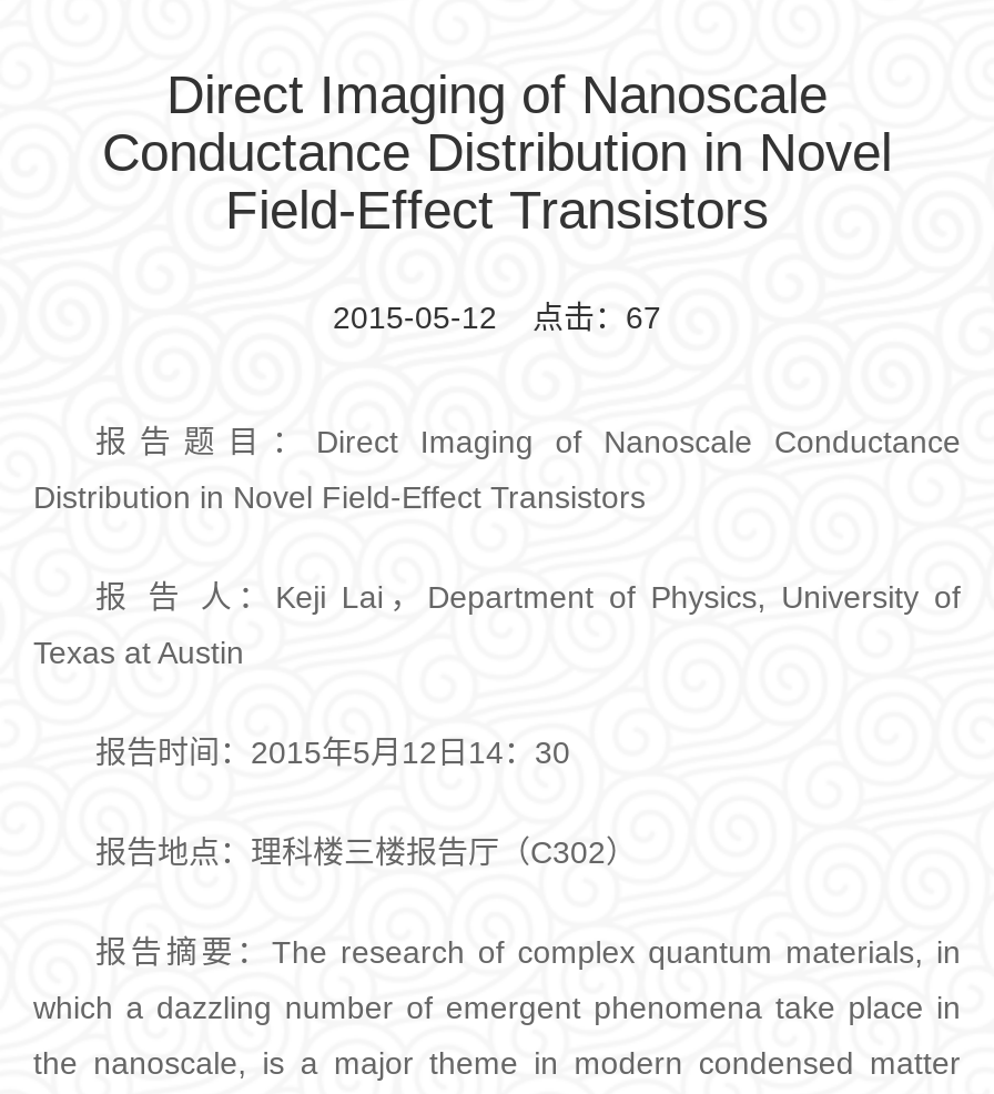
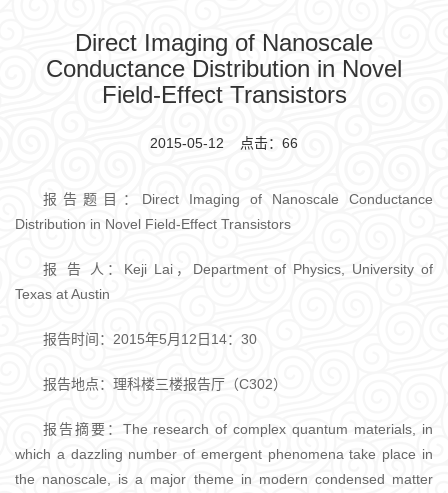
[333,300,661,335] 2015-05-12 点击：67 -> [150,135,298,151] 2015-05-12 点击：66

